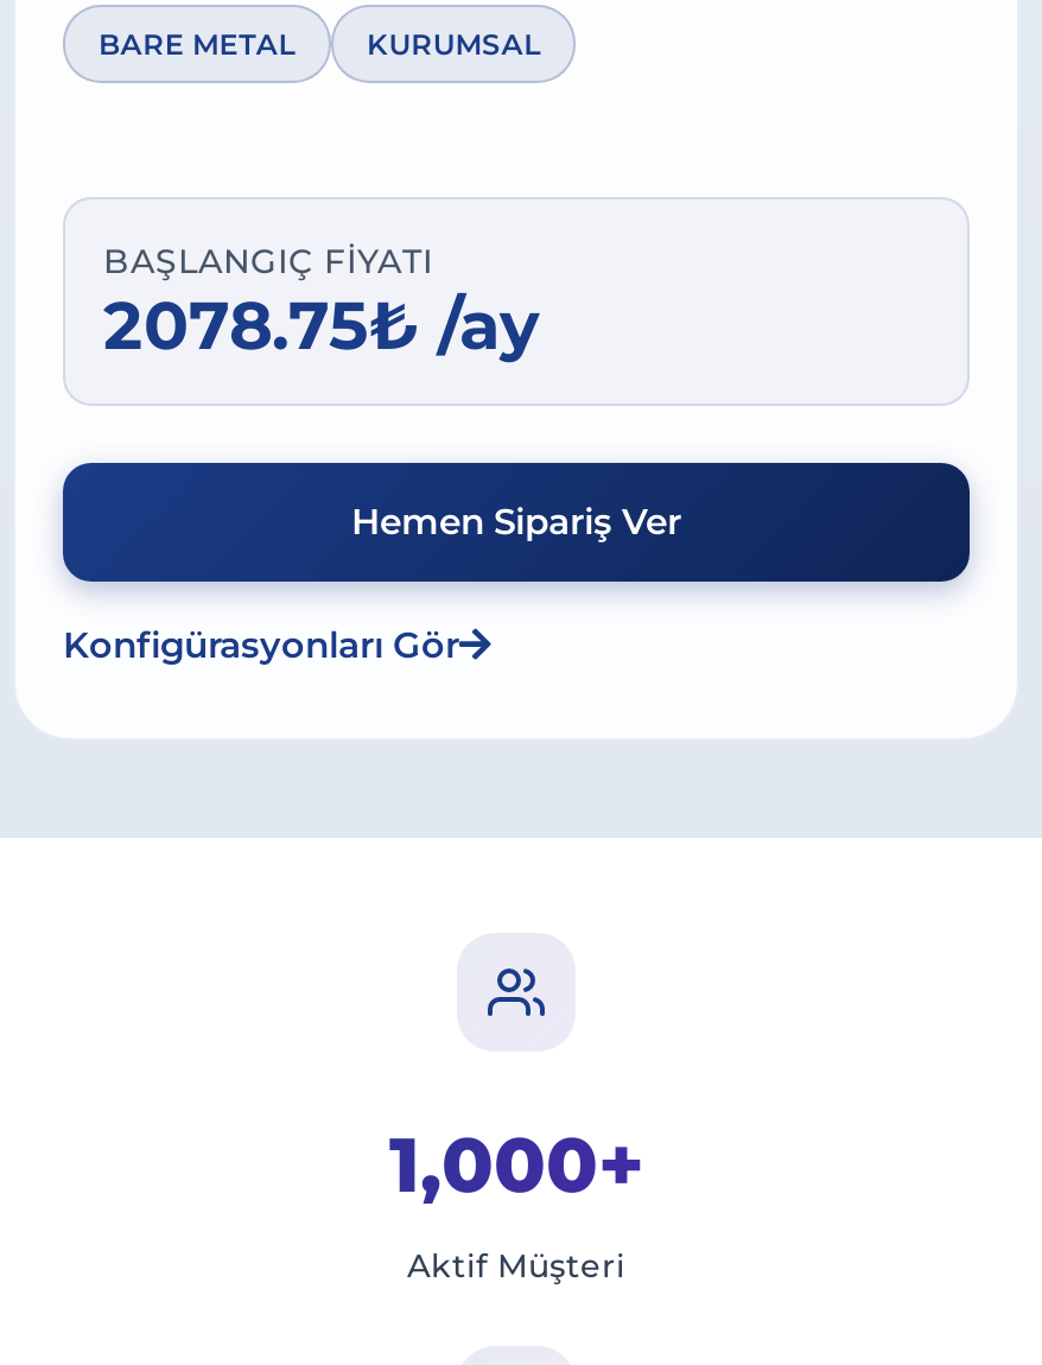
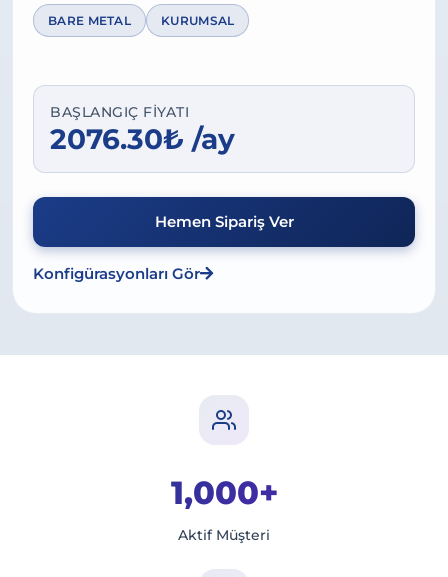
[103,285,540,366] 2078.75₺ /ay -> [50,122,235,156] 2076.30₺ /ay

